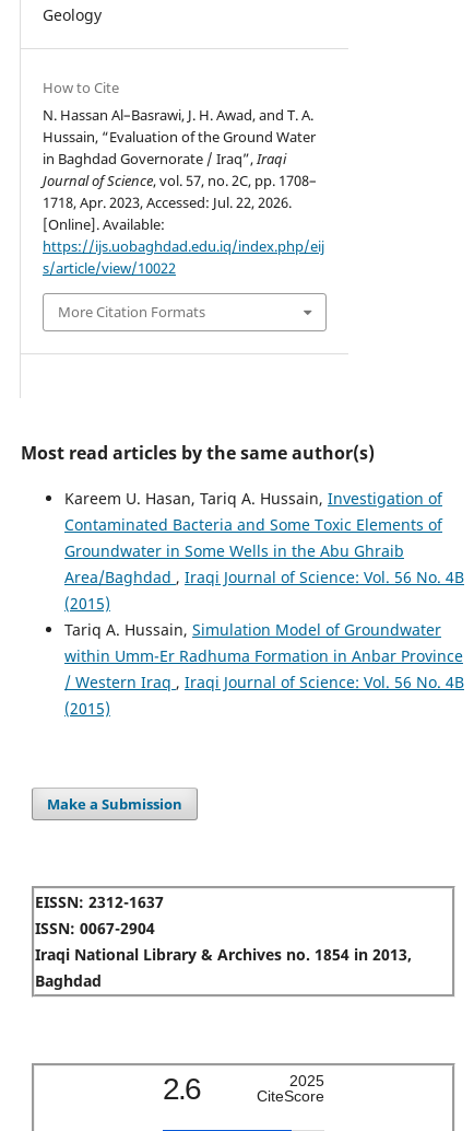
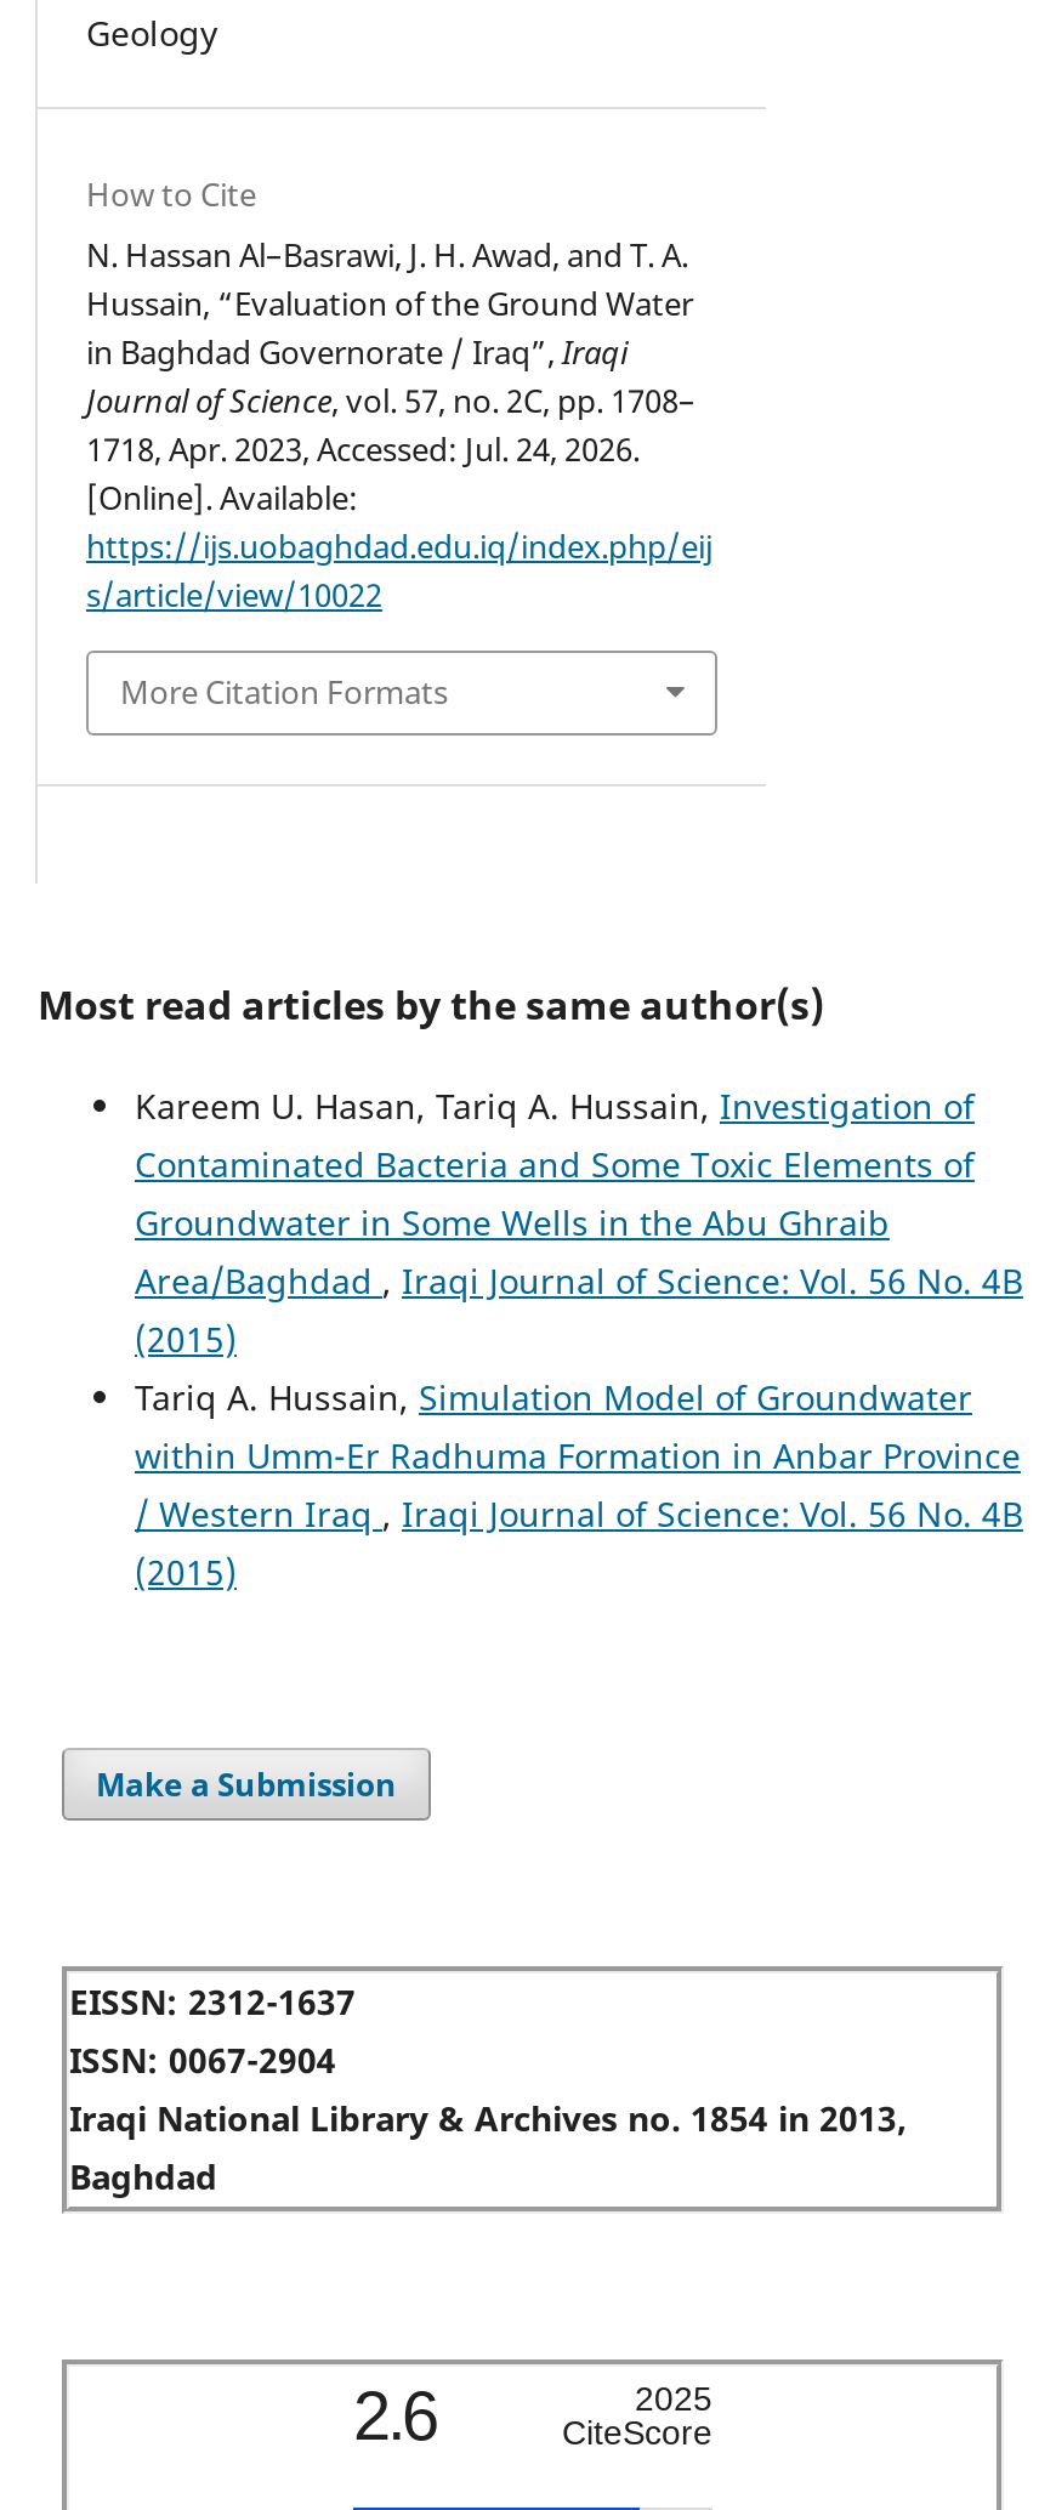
[43,193,292,212] 1718, Apr. 2023, Accessed: Jul. 22, 2026. -> [86,427,640,471] 1718, Apr. 2023, Accessed: Jul. 24, 2026.

